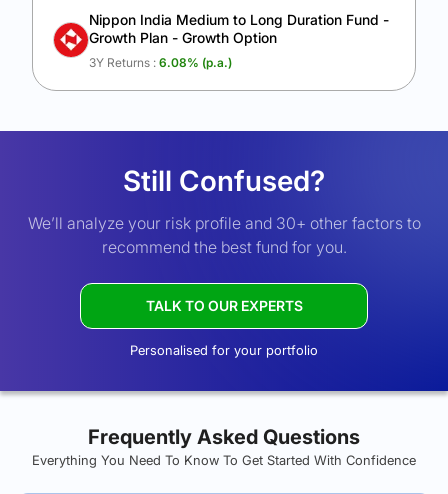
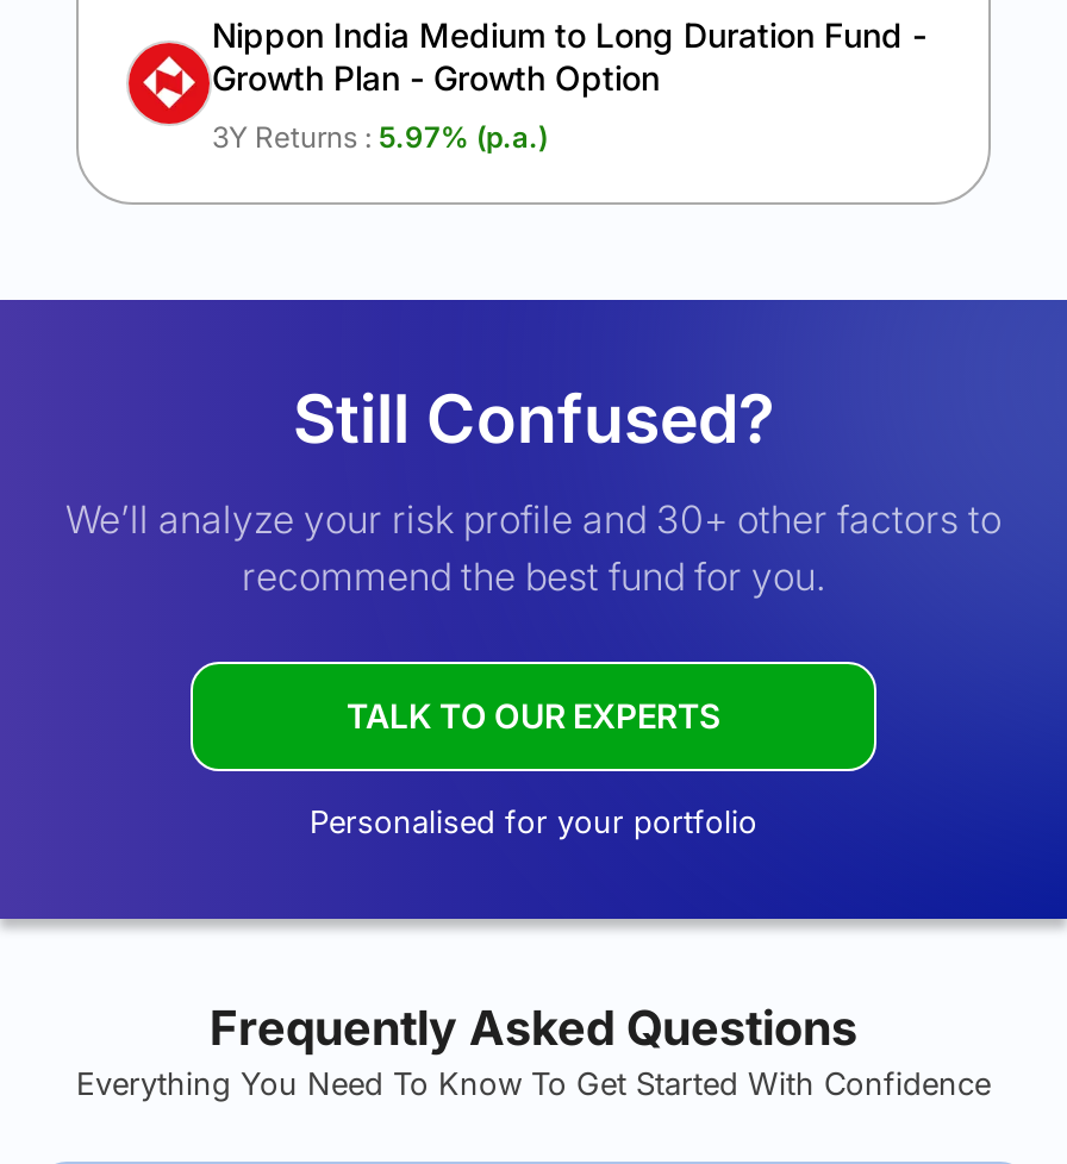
[89,55,232,70] 3Y Returns : 6.08% (p.a.) -> [212,119,548,155] 3Y Returns : 5.97% (p.a.)

